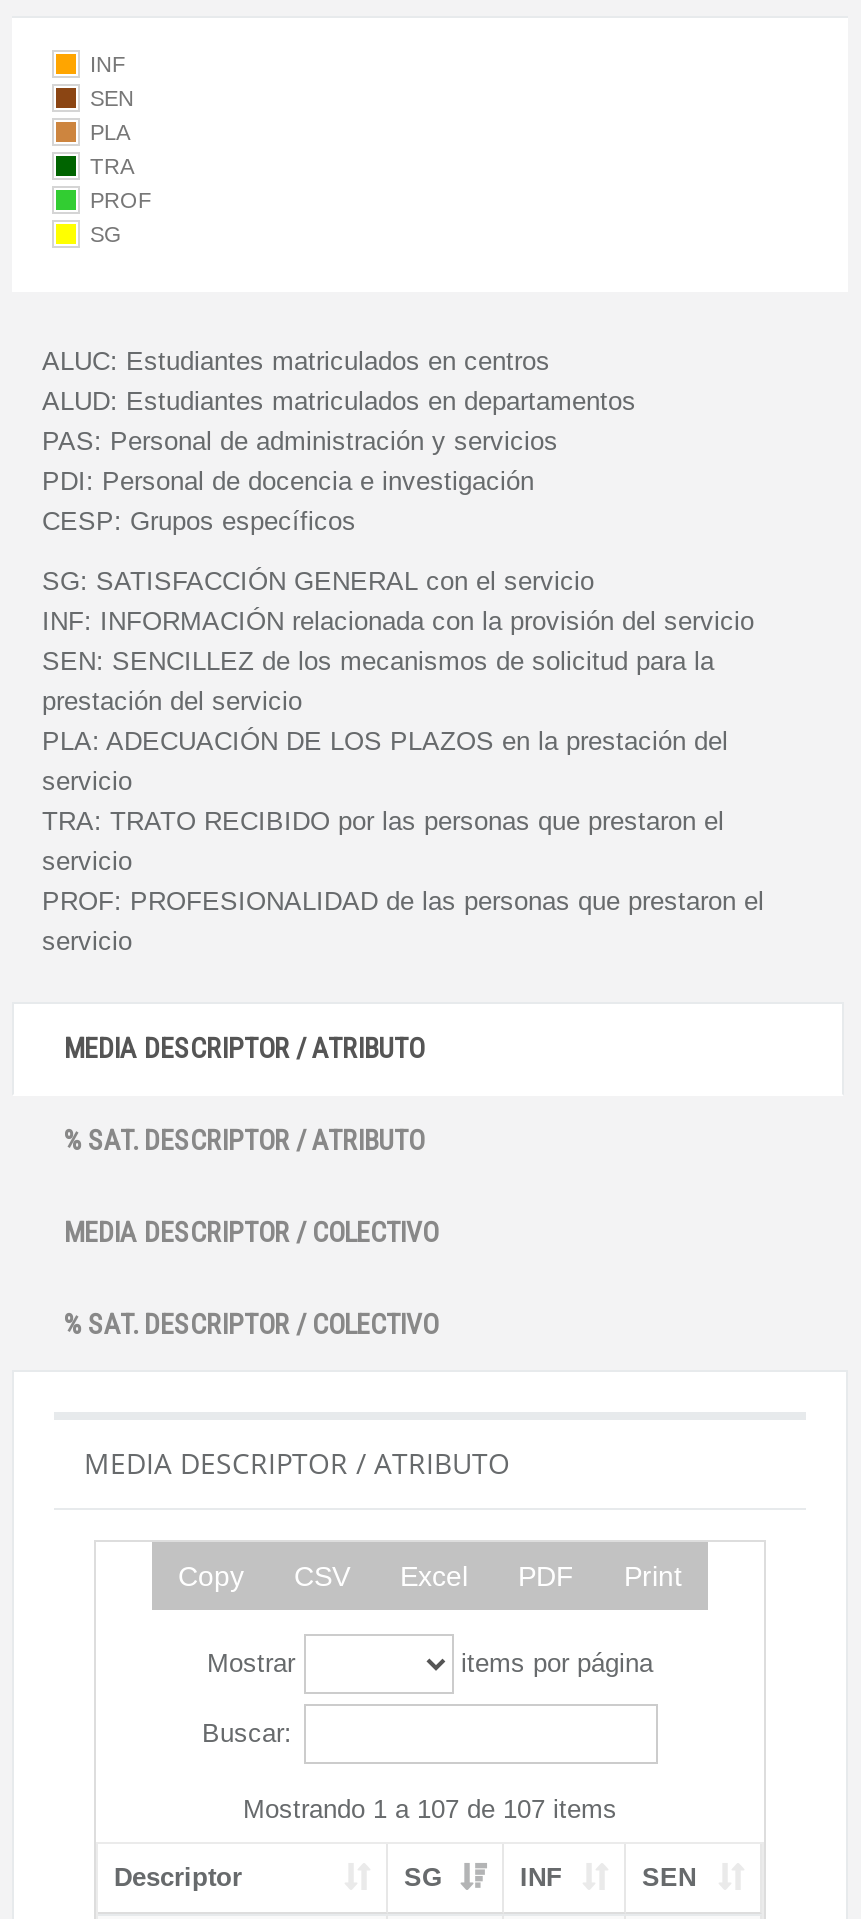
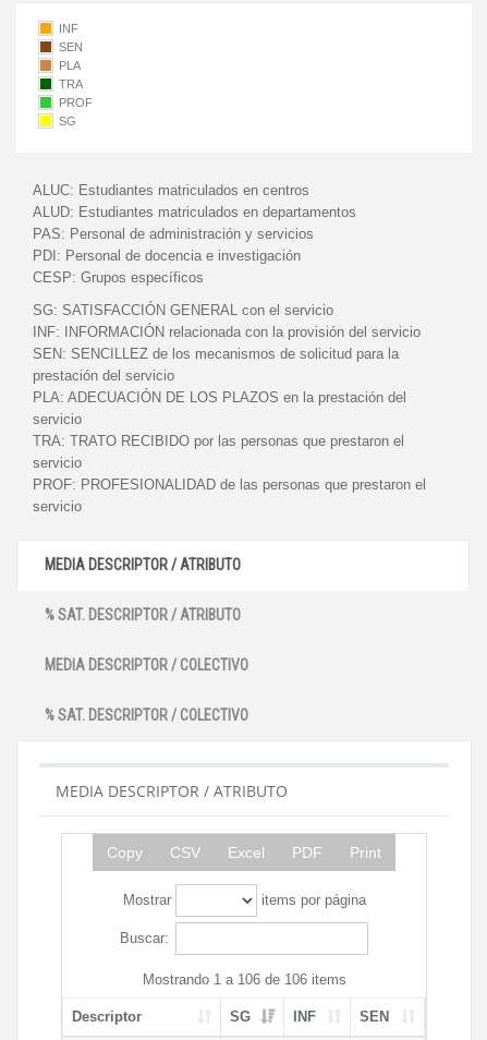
[243,1793,617,1823] Mostrando 1 a 107 de 107 items -> [142,971,346,987] Mostrando 1 a 106 de 106 items

